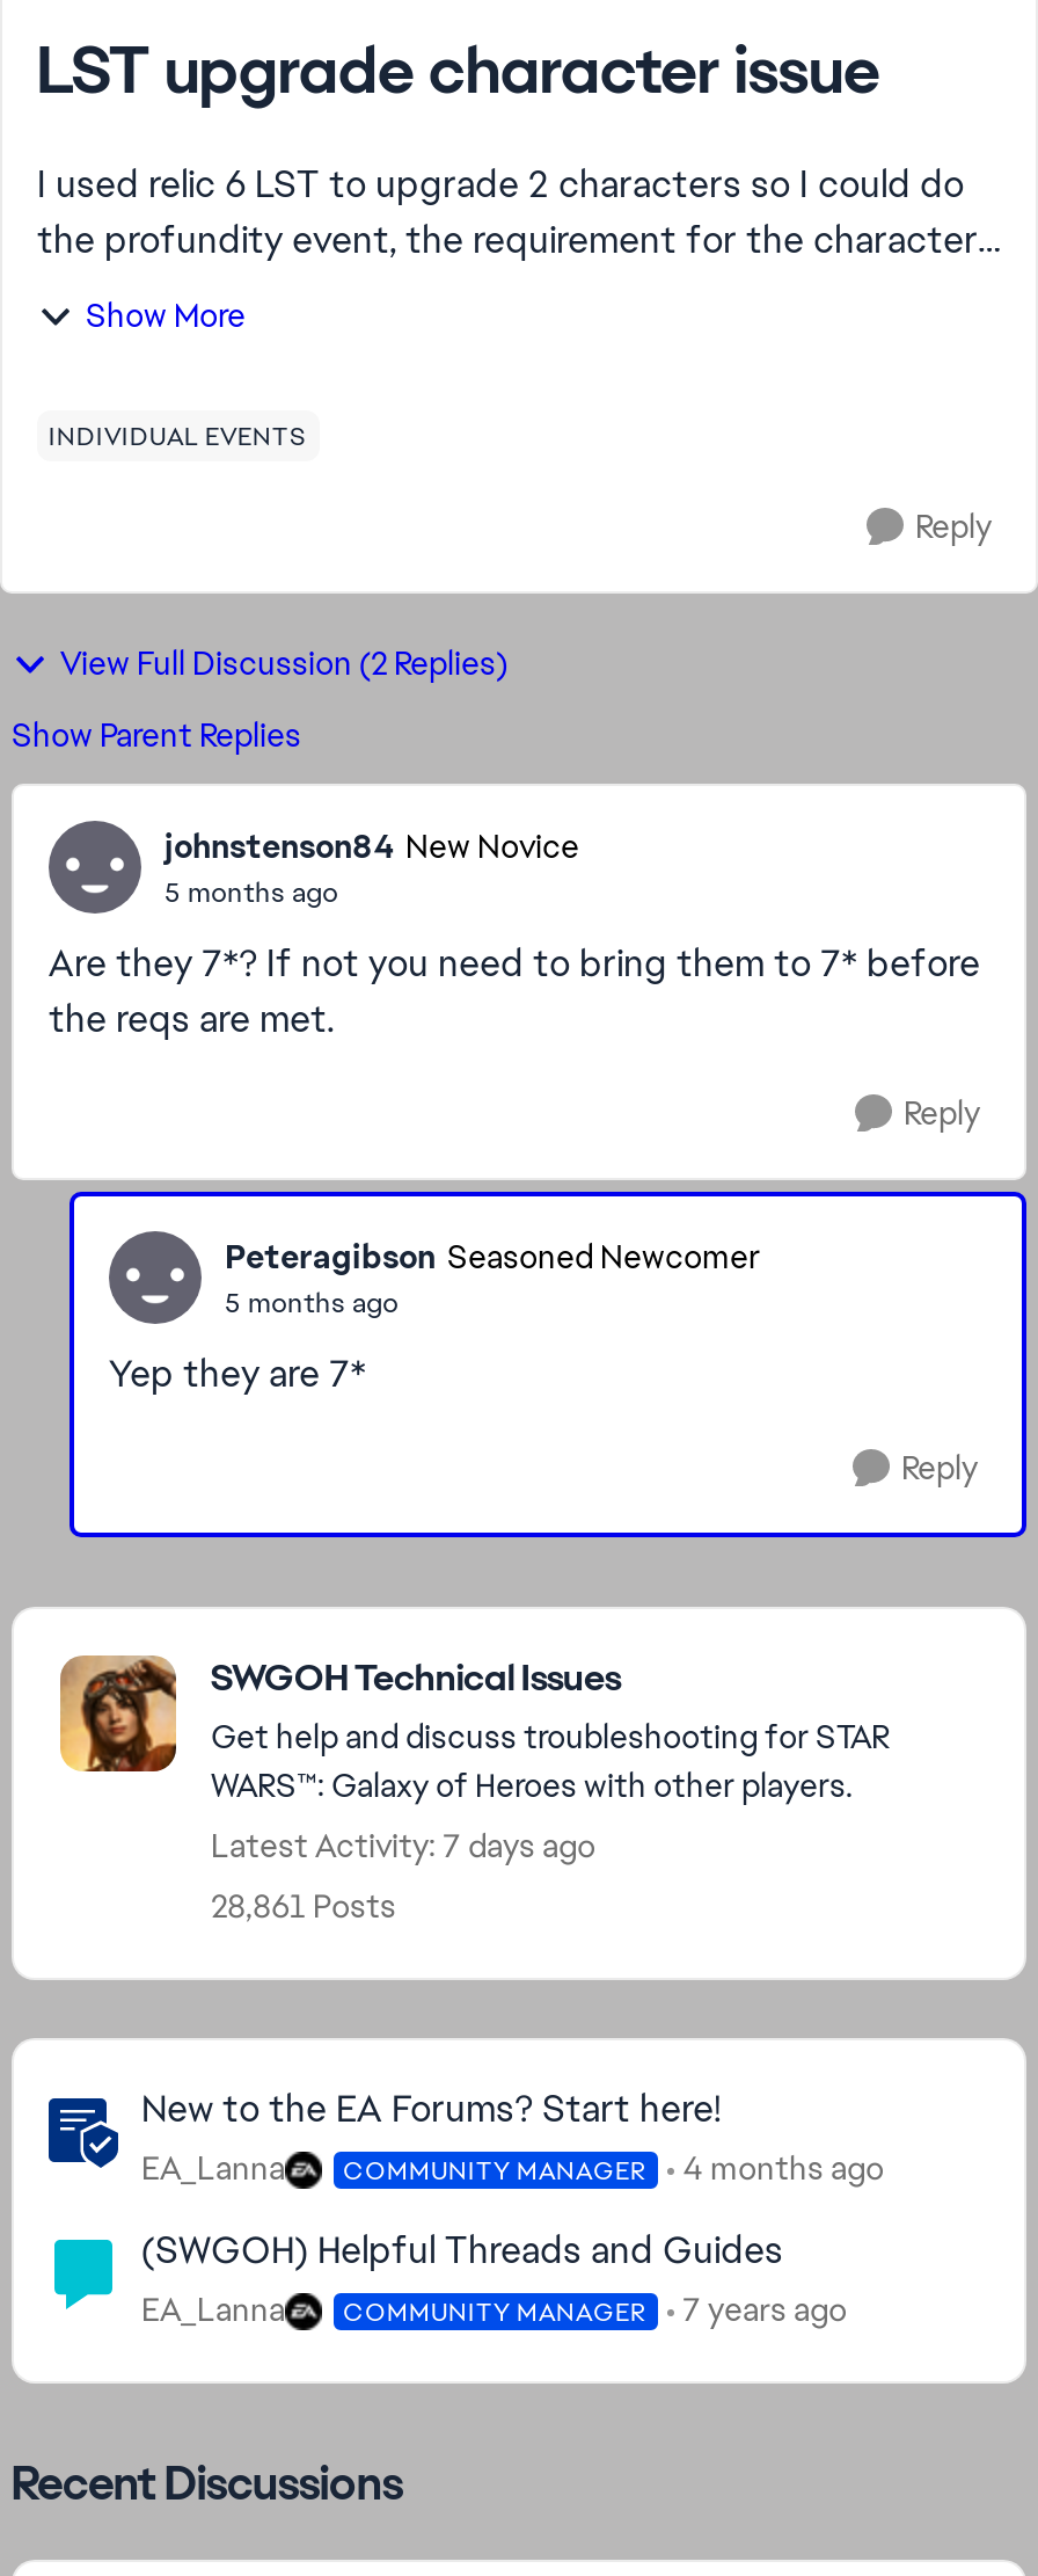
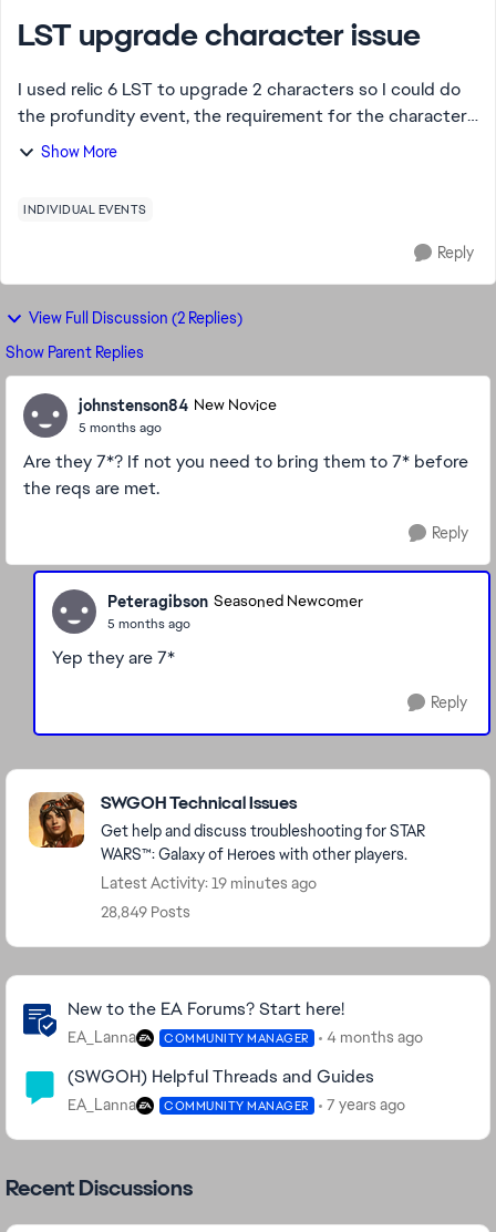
[211,1825,595,1866] Latest Activity: 7 days ago -> [101,873,317,893] Latest Activity: 19 minutes ago
[211,1885,396,1927] 28,861 Posts -> [101,902,190,922] 28,849 Posts

